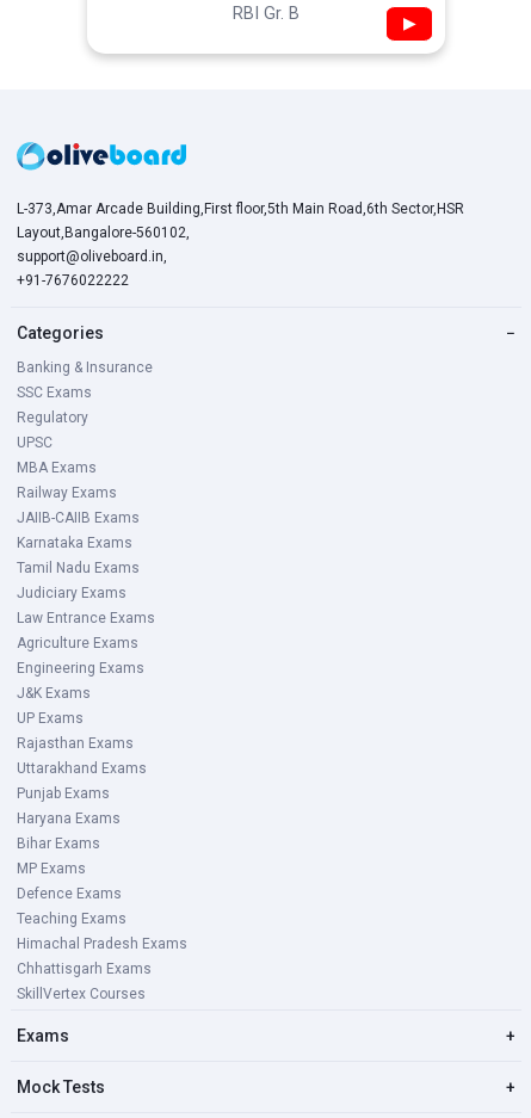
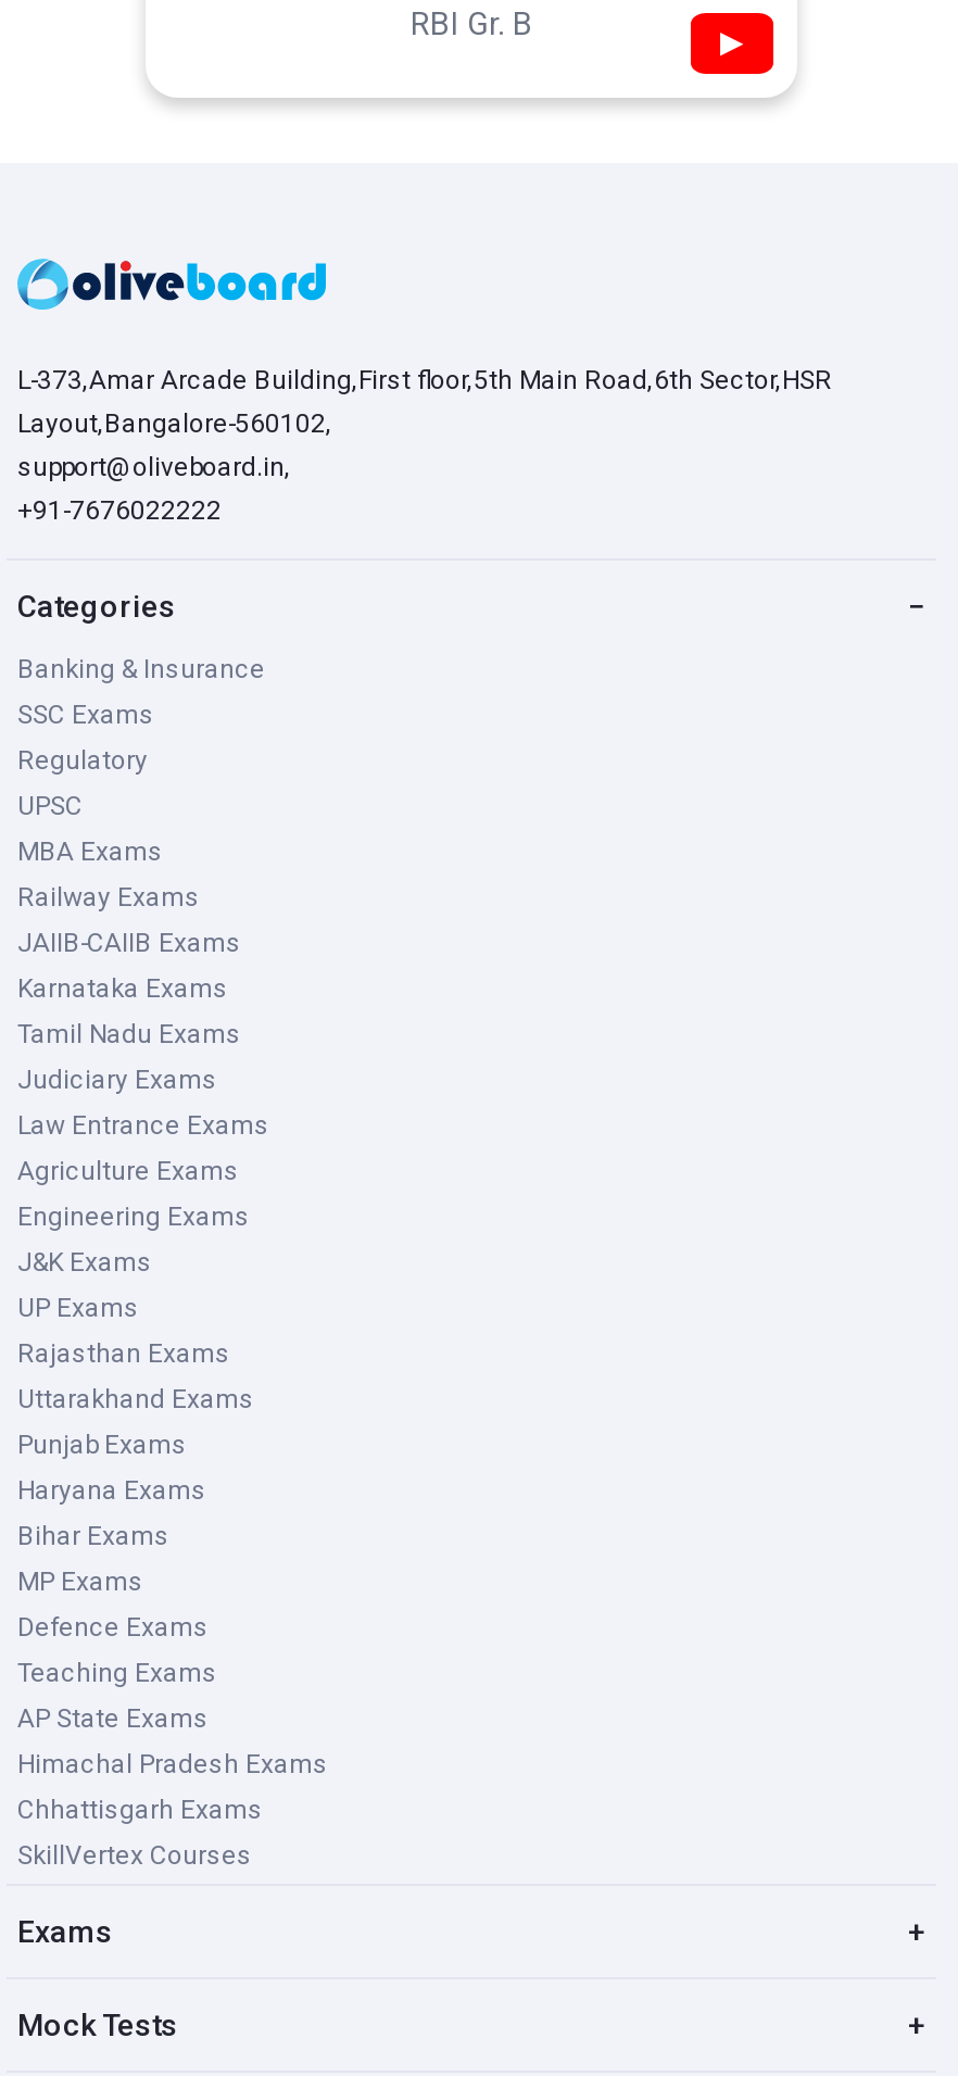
none -> [17,1703,209,1734] AP State Exams

